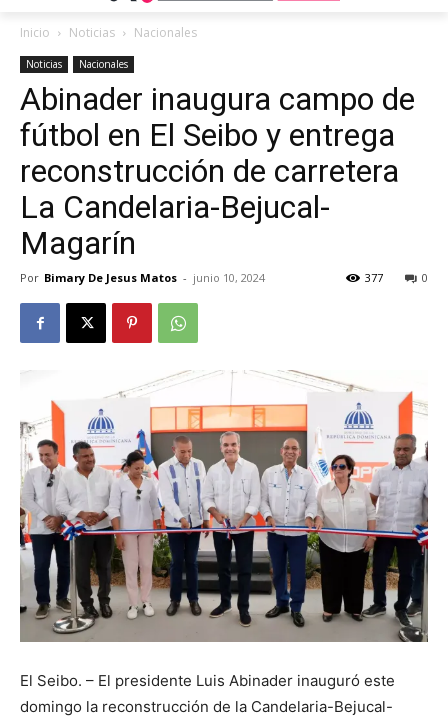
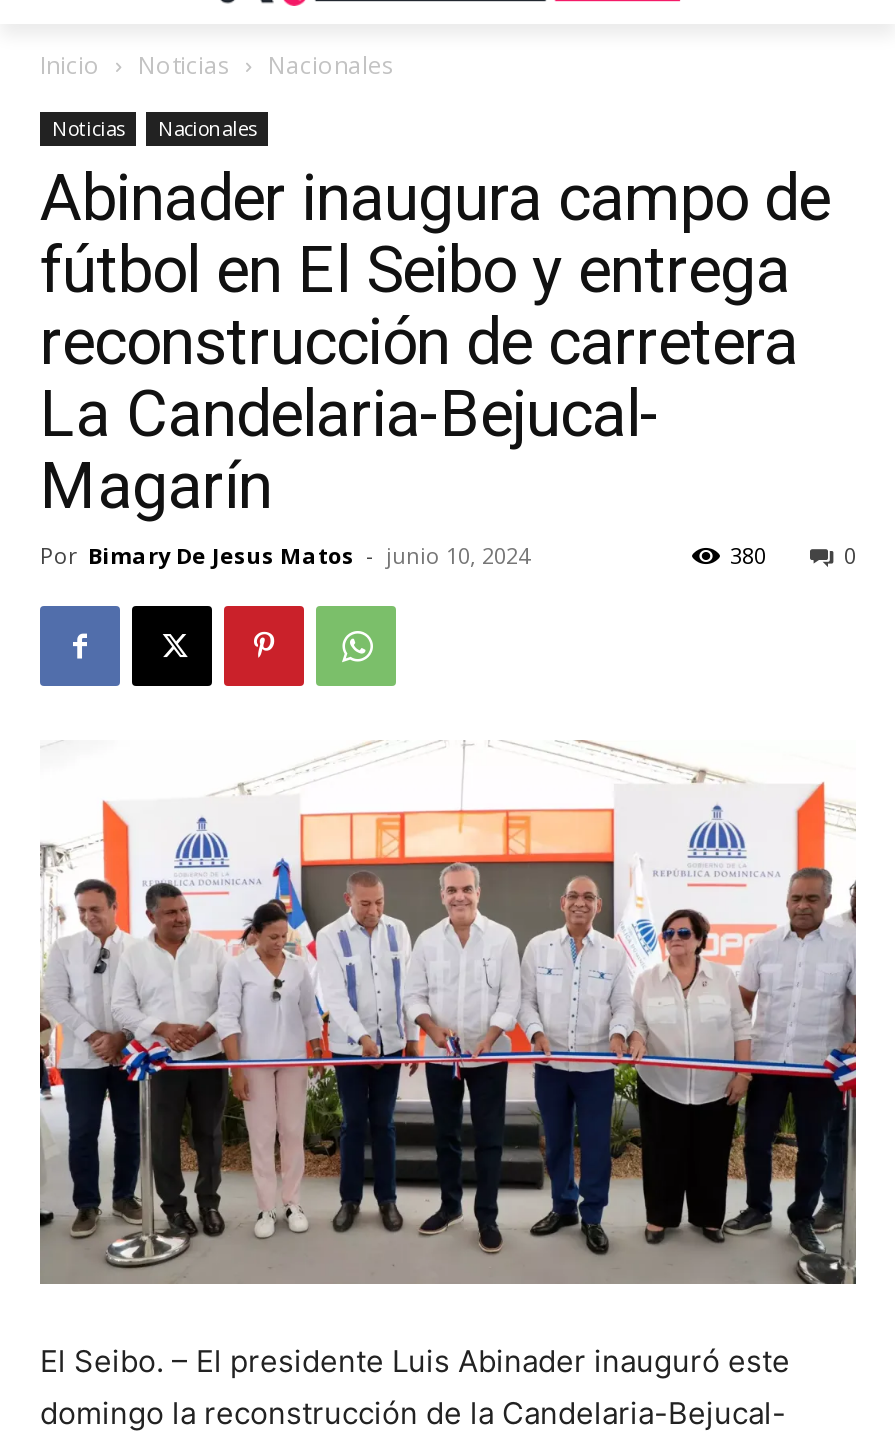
[365,270,383,285] 377 -> [730,540,766,570] 380

